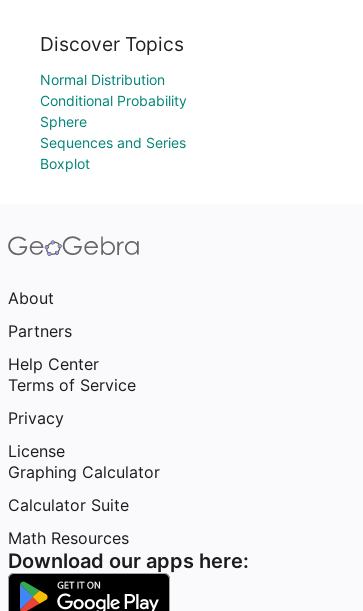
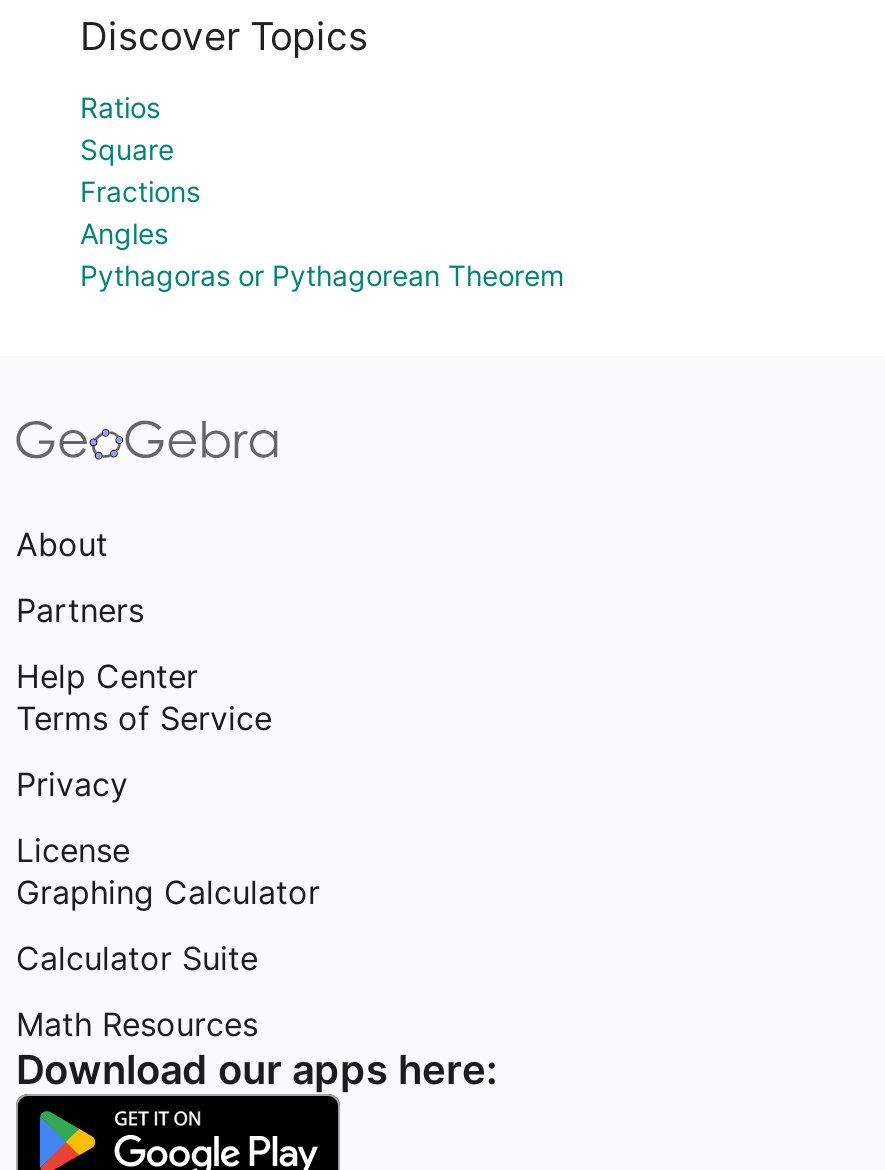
[40,71,187,172] Normal Distribution | Conditional Probability | Sphere | Sequences and Series | Boxplot -> [80,90,564,292] Ratios | Square | Fractions | Angles | Pythagoras or Pythagorean Theorem

